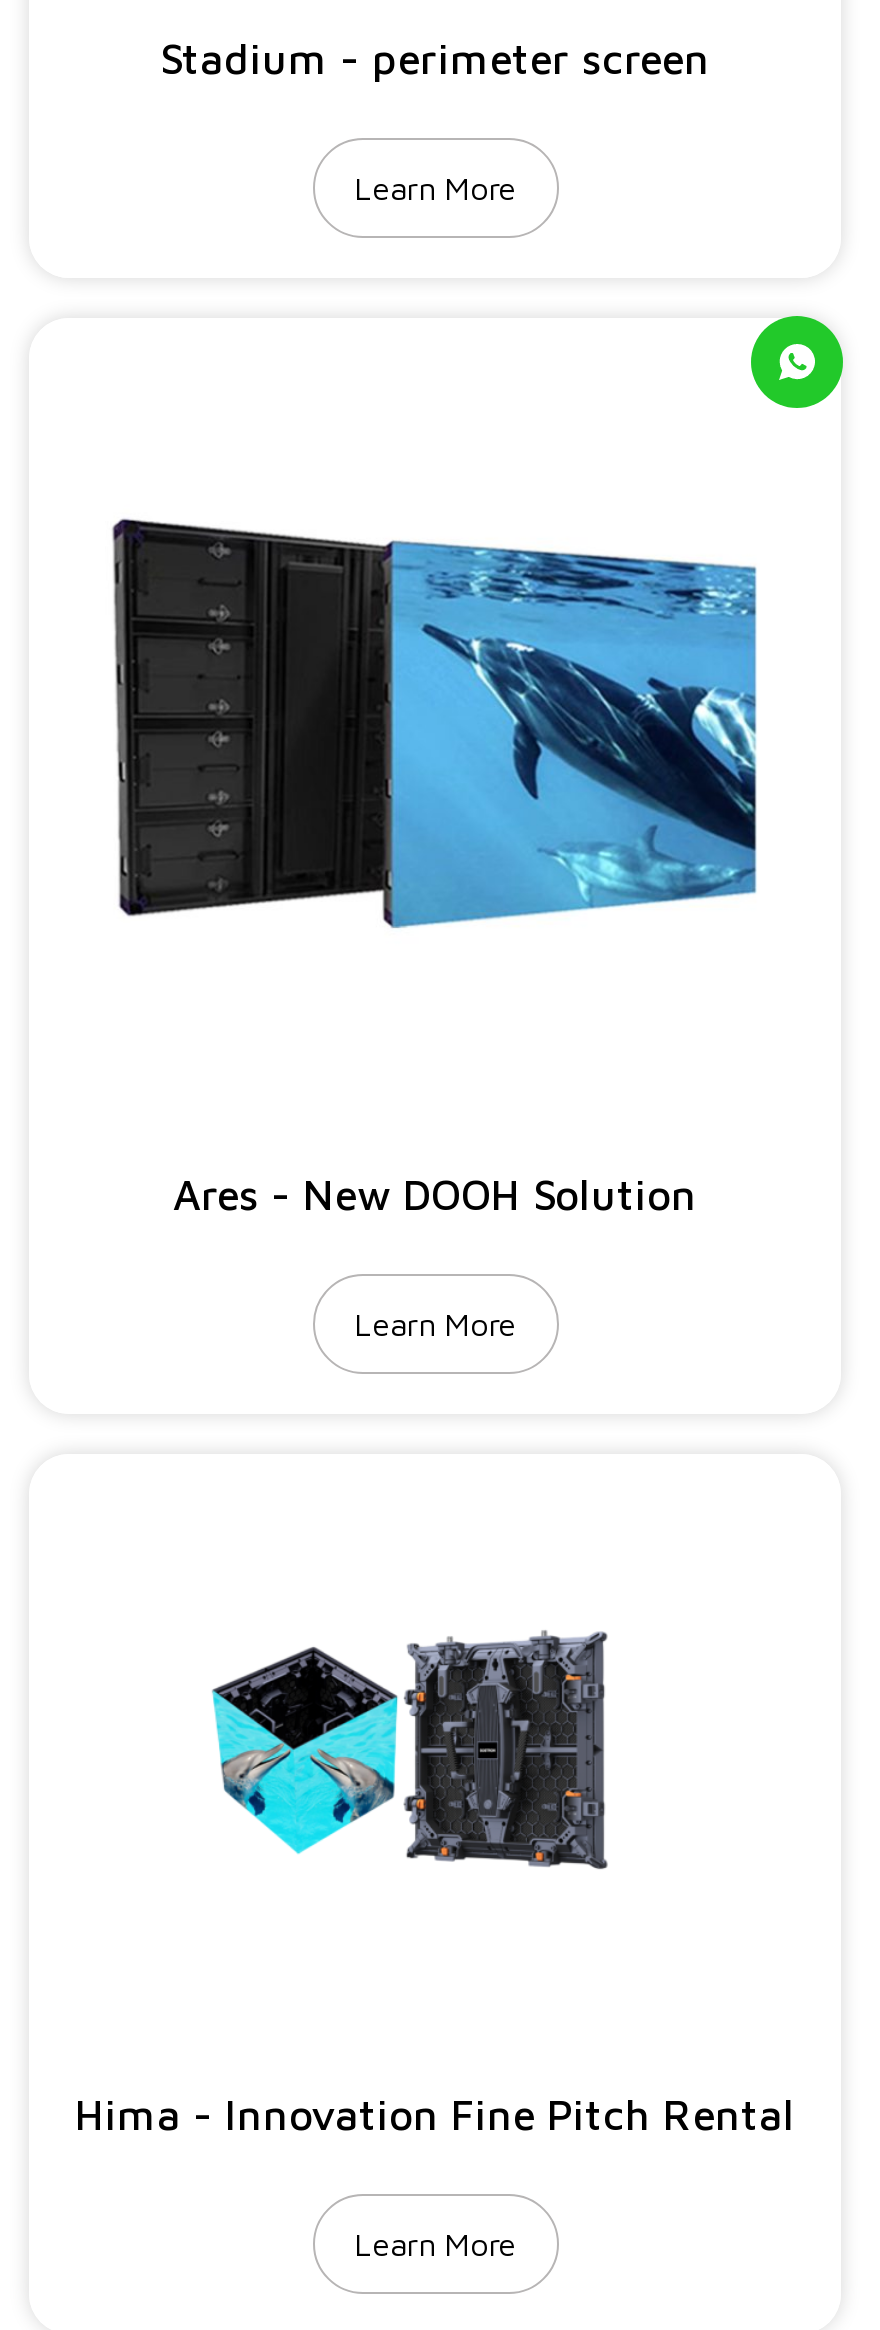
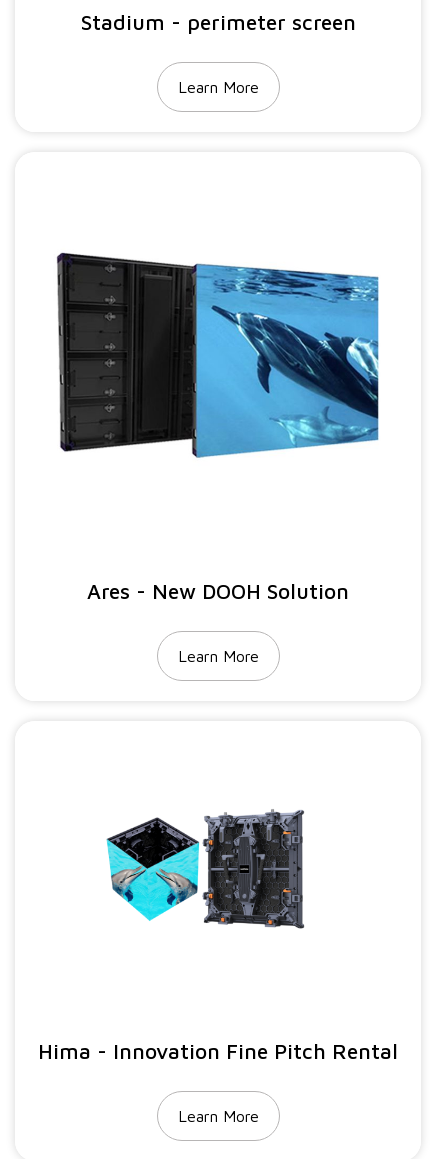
[749,314,845,410] [image] -> none

